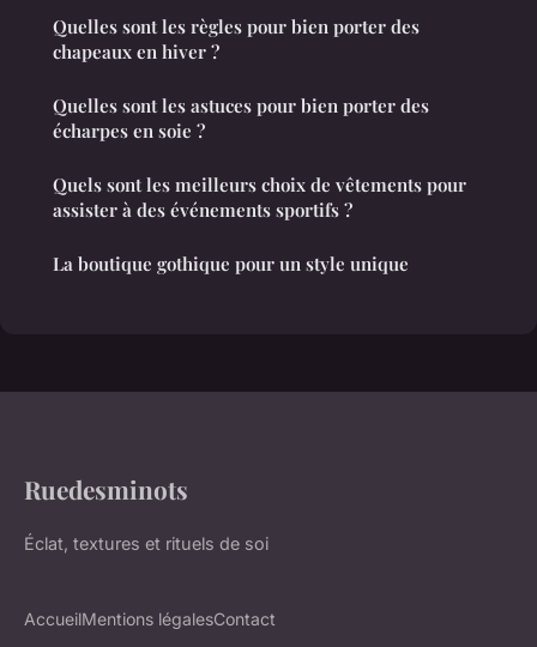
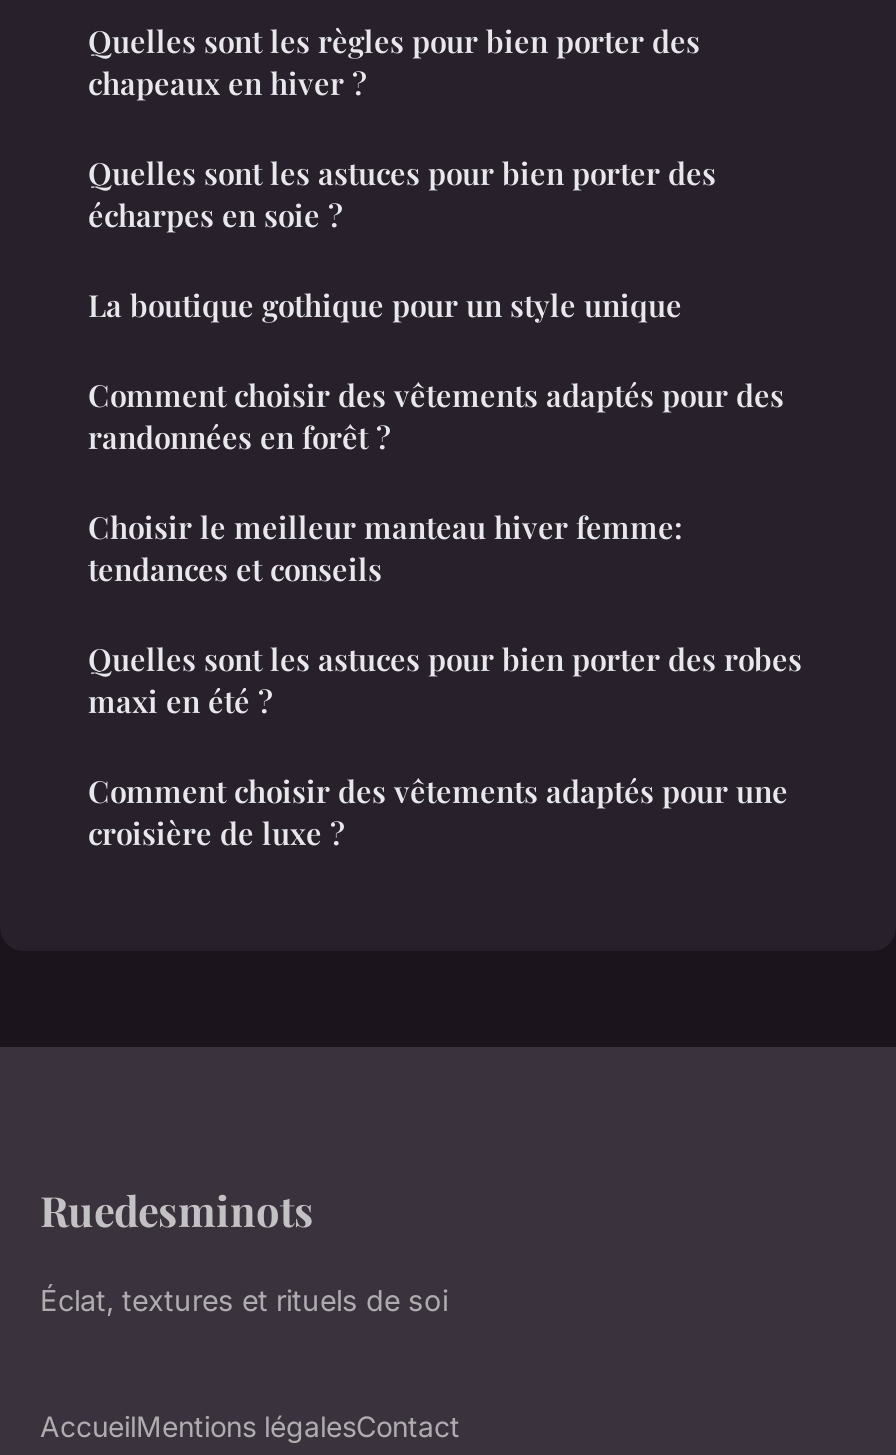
[53,172,466,221] Quels sont les meilleurs choix de vêtements pour | assister à des événements sportifs ? -> none
moved [53,251,409,275] -> [88,284,682,324]: La boutique gothique pour un style unique
none -> [88,374,802,852] Comment choisir des vêtements adaptés pour des | randonnées en forêt ? | Choisir le meilleur manteau hiver femme: | tendances et conseils | Quelles sont les astuces pour bien porter des robes | maxi en été ? | Comment choisir des vêtements adaptés pour une | croisière de luxe ?

